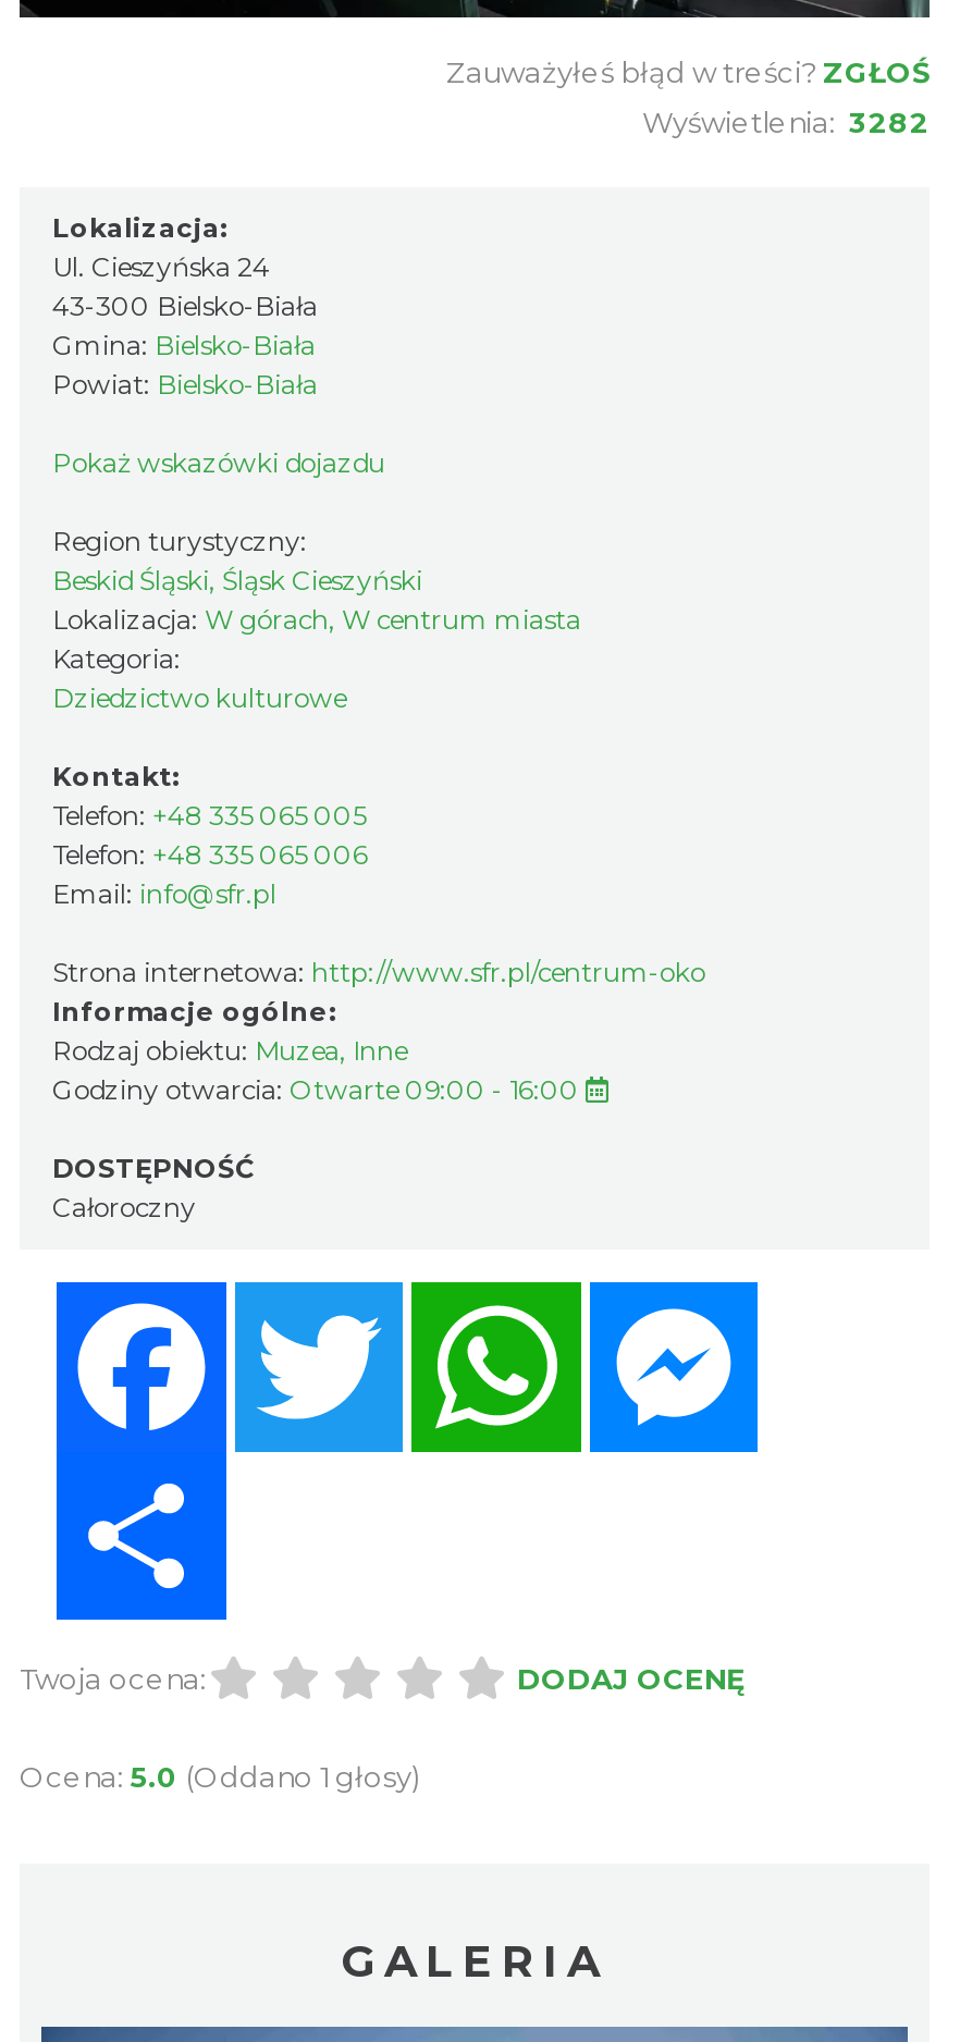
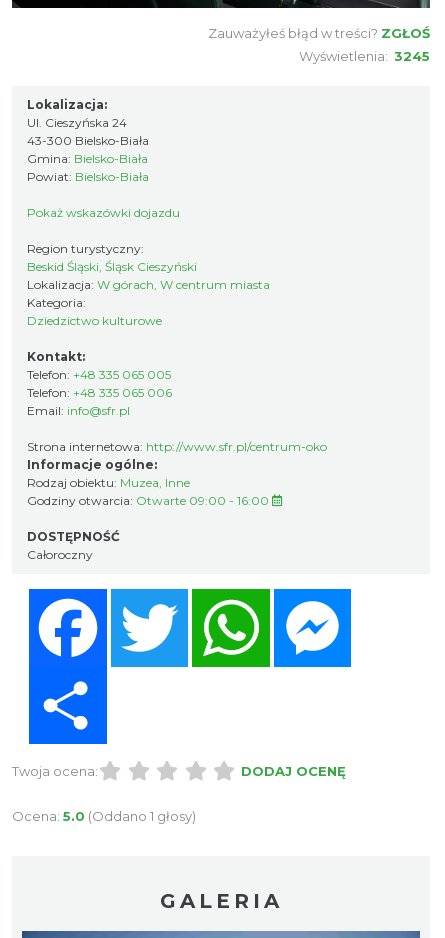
[642,104,930,139] Wyświetlenia: 3282 -> [299,48,430,64] Wyświetlenia: 3245

